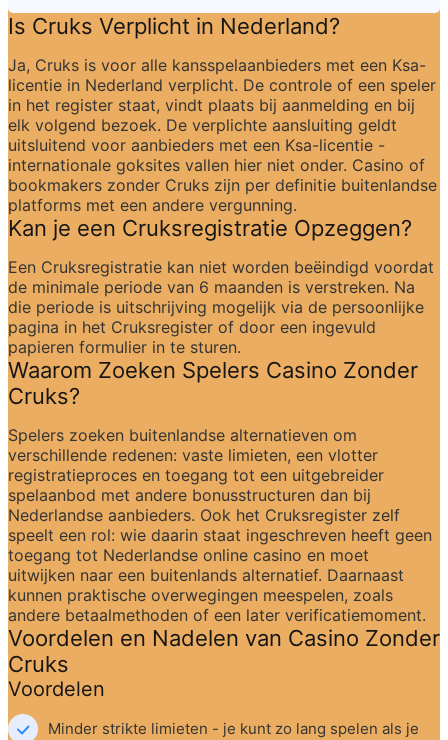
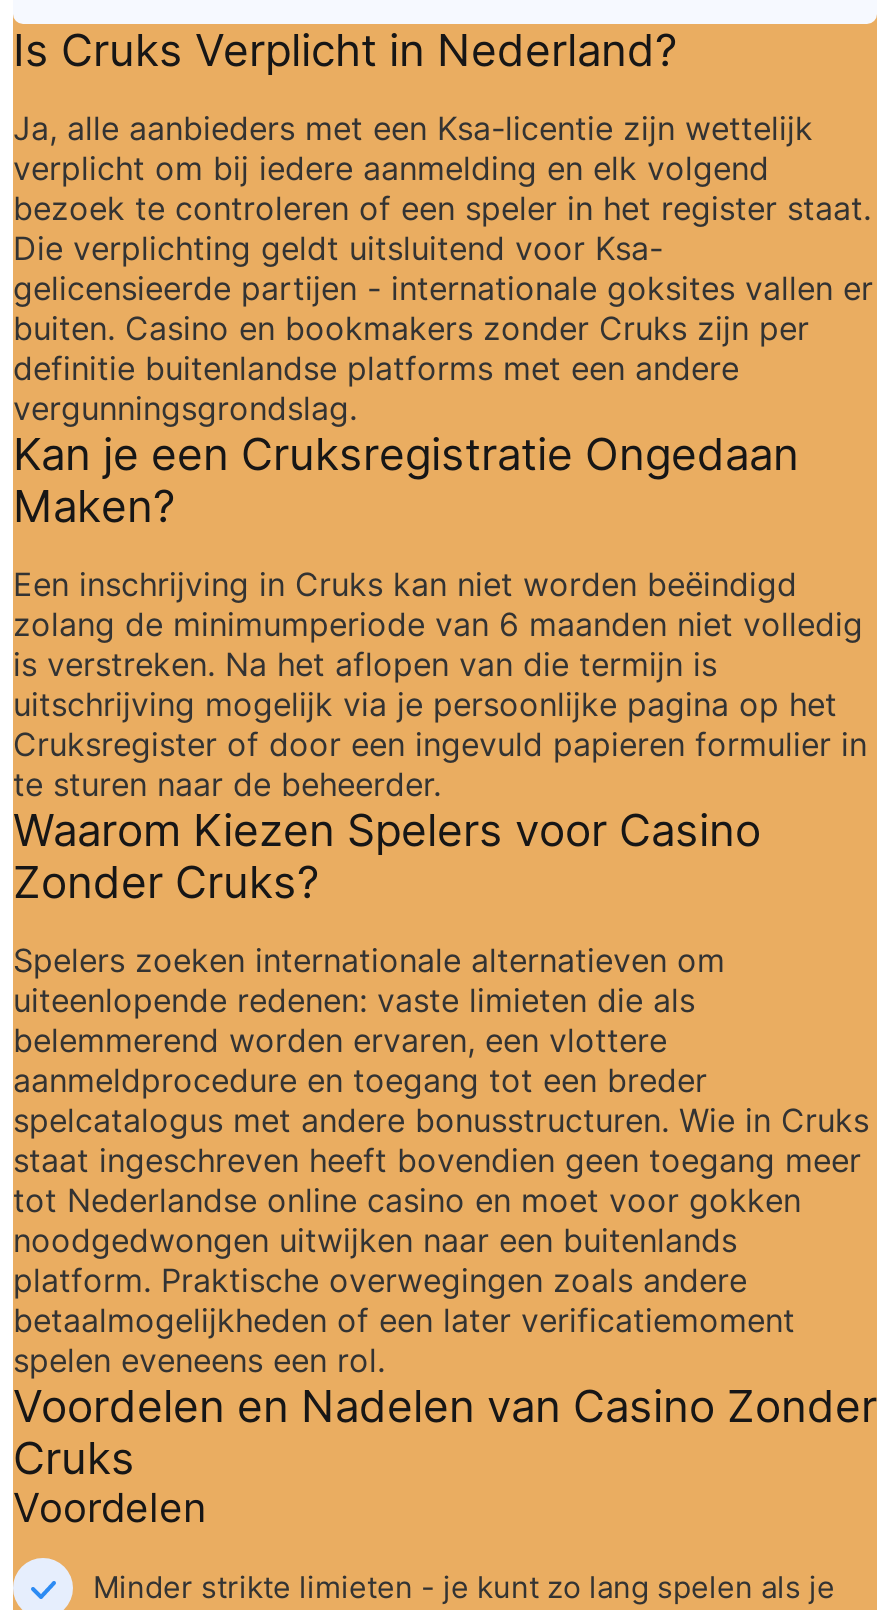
[8,55,437,241] Ja, Cruks is voor alle kansspelaanbieders met een Ksa- | licentie in Nederland verplicht. De controle of een speler | in het register staat, vindt plaats bij aanmelding en bij | elk volgend bezoek. De verplichte aansluiting geldt | uitsluitend voor aanbieders met een Ksa-licentie - | internationale goksites vallen hier niet onder. Casino of | bookmakers zonder Cruks zijn per definitie buitenlandse | platforms met een andere vergunning. | Kan je een Cruksregistratie Opzeggen? -> [13,108,873,532] Ja, alle aanbieders met een Ksa-licentie zijn wettelijk | verplicht om bij iedere aanmelding en elk volgend | bezoek te controleren of een speler in het register staat. | Die verplichting geldt uitsluitend voor Ksa- | gelicensieerde partijen - internationale goksites vallen er | buiten. Casino en bookmakers zonder Cruks zijn per | definitie buitenlandse platforms met een andere | vergunningsgrondslag. | Kan je een Cruksregistratie Ongedaan | Maken?
[8,257,434,409] Een Cruksregistratie kan niet worden beëindigd voordat | de minimale periode van 6 maanden is verstreken. Na | die periode is uitschrijving mogelijk via de persoonlijke | pagina in het Cruksregister of door een ingevuld | papieren formulier in te sturen. | Waarom Zoeken Spelers Casino Zonder | Cruks? -> [13,564,867,908] Een inschrijving in Cruks kan niet worden beëindigd | zolang de minimumperiode van 6 maanden niet volledig | is verstreken. Na het aflopen van die termijn is | uitschrijving mogelijk via je persoonlijke pagina op het | Cruksregister of door een ingevuld papieren formulier in | te sturen naar de beheerder. | Waarom Kiezen Spelers voor Casino | Zonder Cruks?
[8,425,432,625] Spelers zoeken buitenlandse alternatieven om | verschillende redenen: vaste limieten, een vlotter | registratieproces en toegang tot een uitgebreider | spelaanbod met andere bonusstructuren dan bij | Nederlandse aanbieders. Ook het Cruksregister zelf | speelt een rol: wie daarin staat ingeschreven heeft geen | toegang tot Nederlandse online casino en moet | uitwijken naar een buitenlands alternatief. Daarnaast | kunnen praktische overwegingen meespelen, zoals | andere betaalmethoden of een later verificatiemoment. -> [13,940,869,1380] Spelers zoeken internationale alternatieven om | uiteenlopende redenen: vaste limieten die als | belemmerend worden ervaren, een vlottere | aanmeldprocedure en toegang tot een breder | spelcatalogus met andere bonusstructuren. Wie in Cruks | staat ingeschreven heeft bovendien geen toegang meer | tot Nederlandse online casino en moet voor gokken | noodgedwongen uitwijken naar een buitenlands | platform. Praktische overwegingen zoals andere | betaalmogelijkheden of een later verificatiemoment | spelen eveneens een rol.

